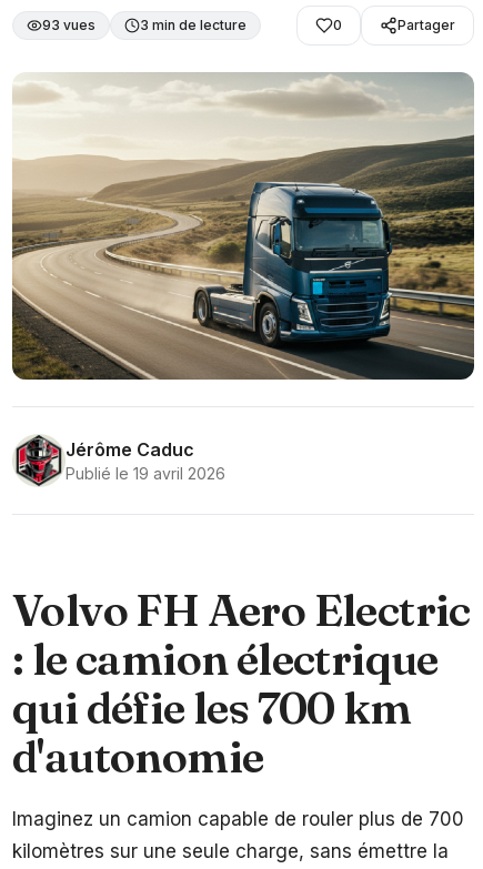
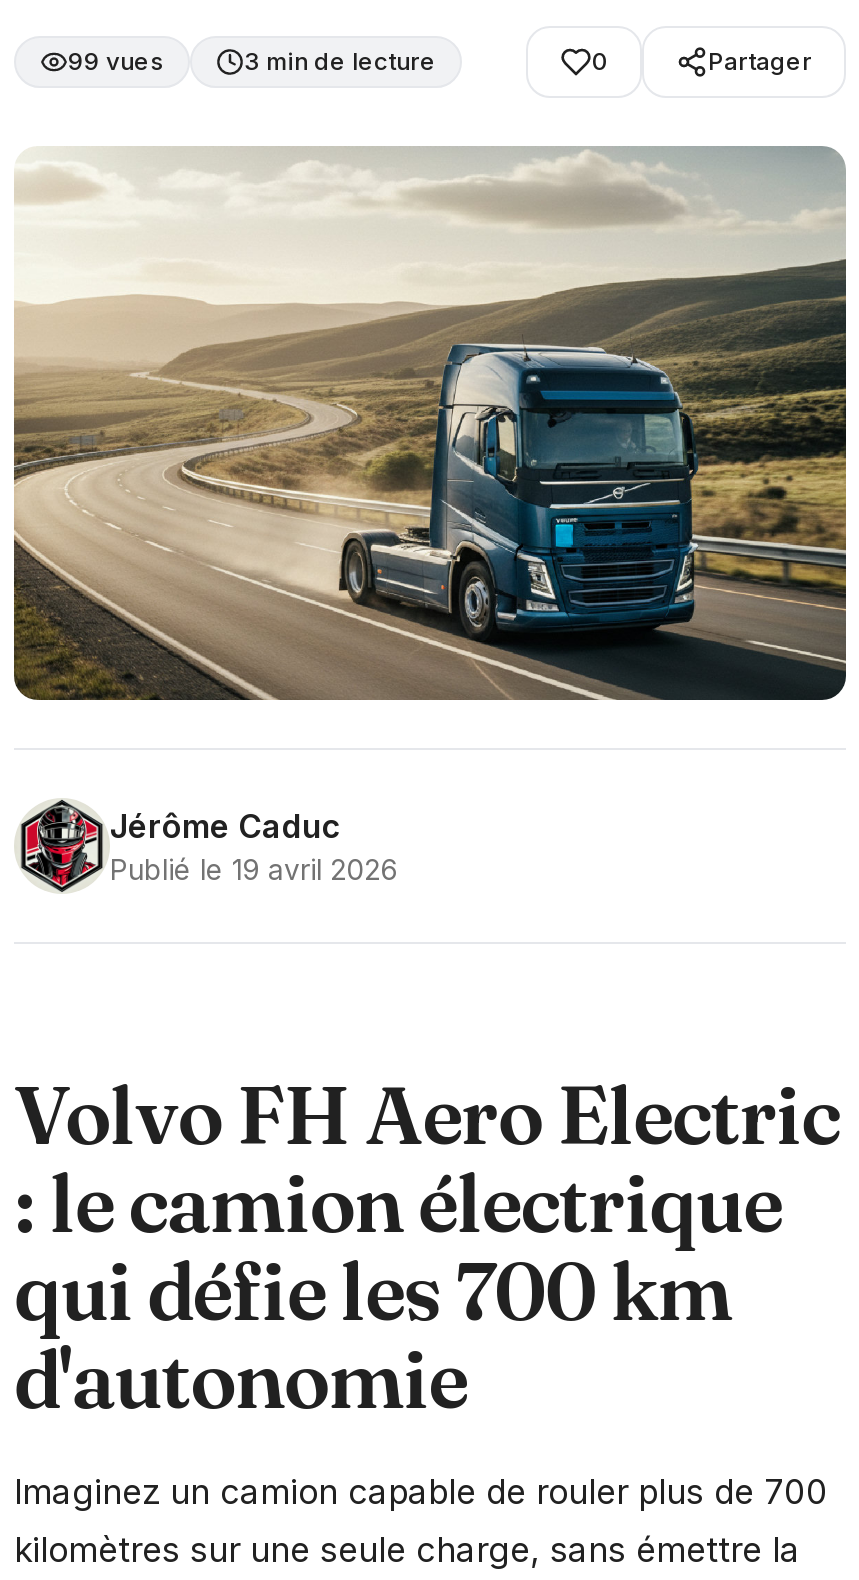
[42,17,95,33] 93 vues -> [68,46,164,76] 99 vues

